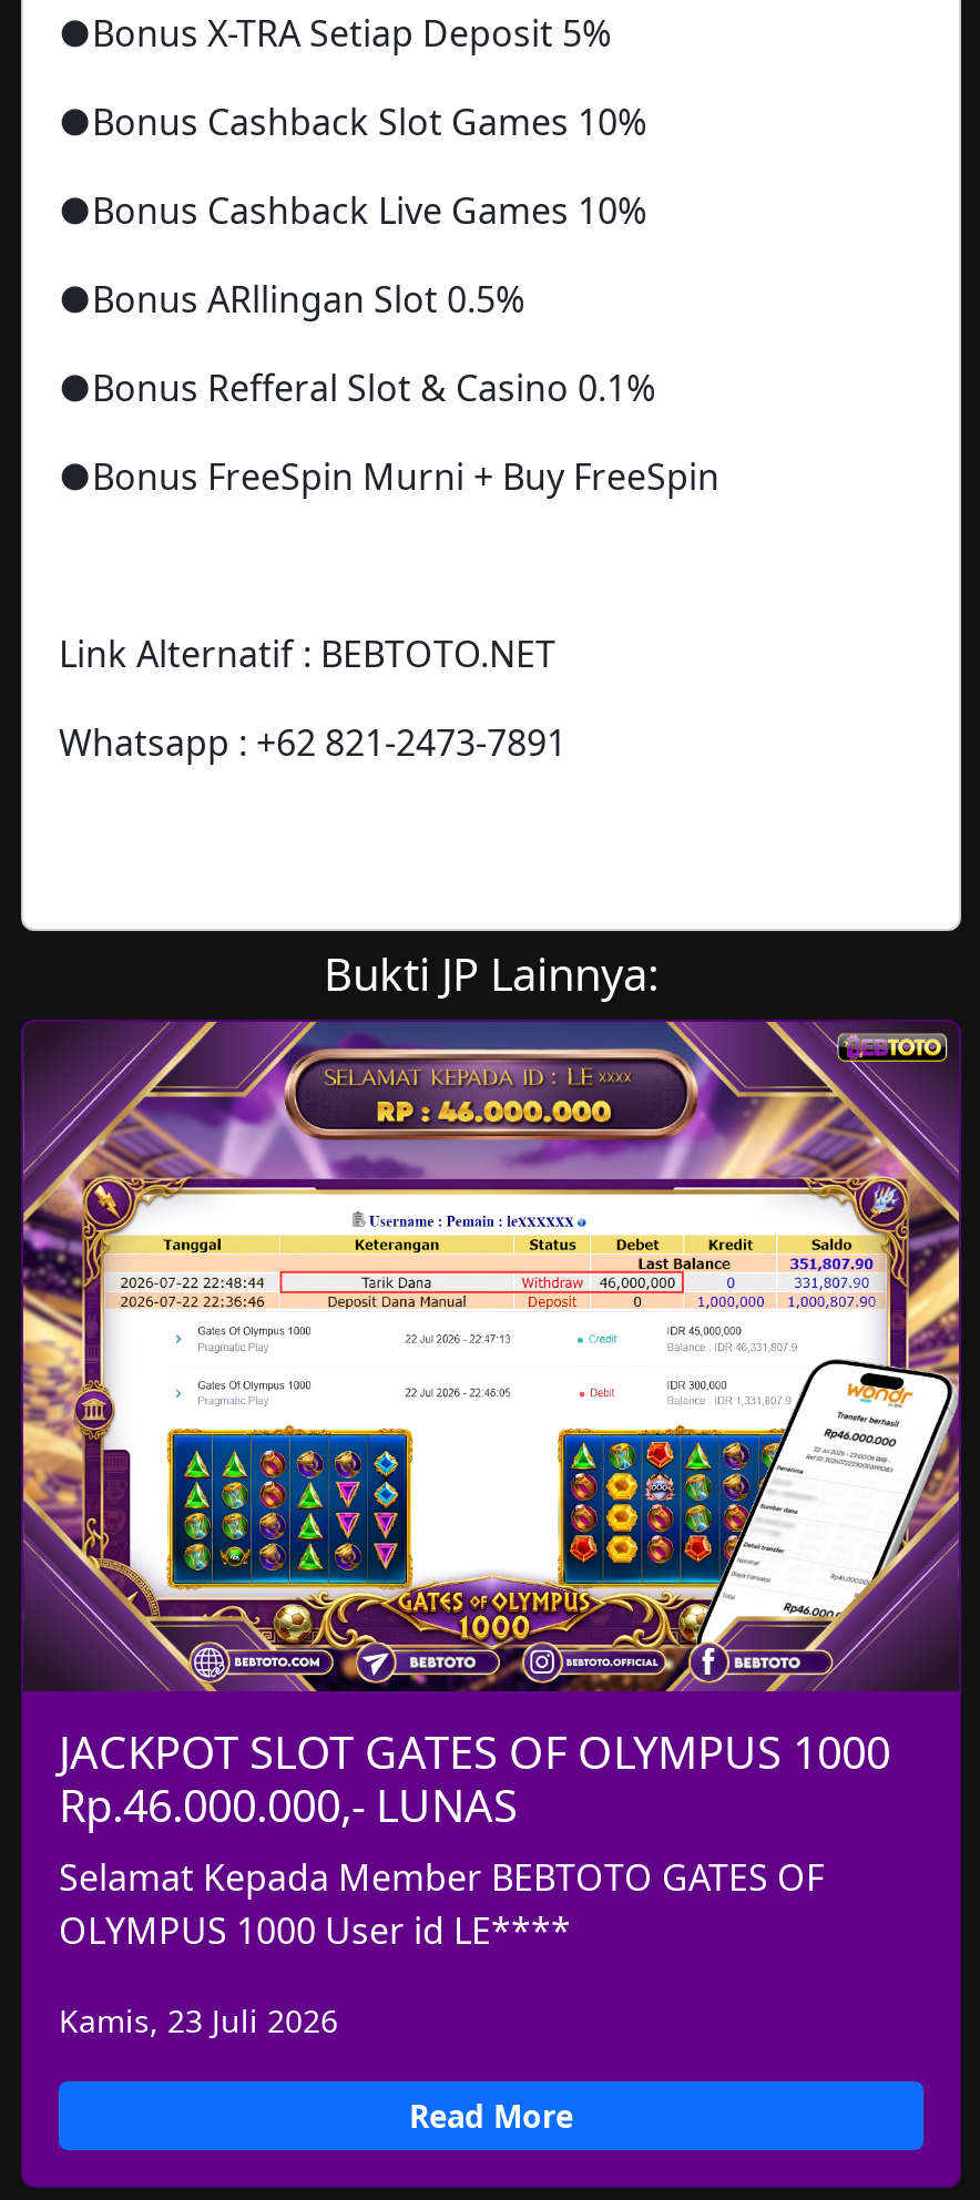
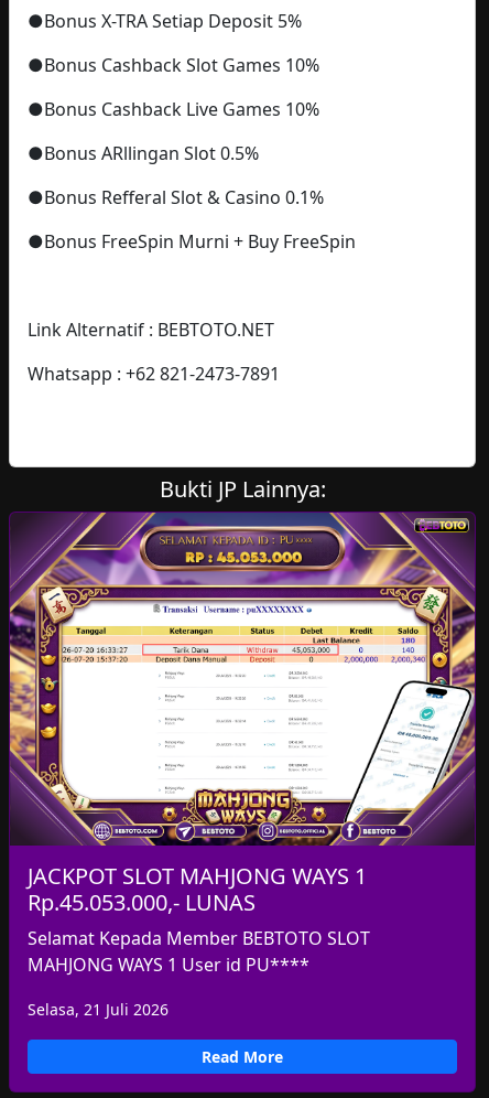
[59,1166,915,1955] [image] | JACKPOT SLOT GATES OF OLYMPUS 1000 | Rp.46.000.000,- LUNAS | Selamat Kepada Member BEBTOTO GATES OF | OLYMPUS 1000 User id LE**** -> [28,584,453,977] [image] | JACKPOT SLOT MAHJONG WAYS 1 | Rp.45.053.000,- LUNAS | Selamat Kepada Member BEBTOTO SLOT | MAHJONG WAYS 1 User id PU****
[59,1999,338,2041] Kamis, 23 Juli 2026 -> [28,999,169,1020] Selasa, 21 Juli 2026

